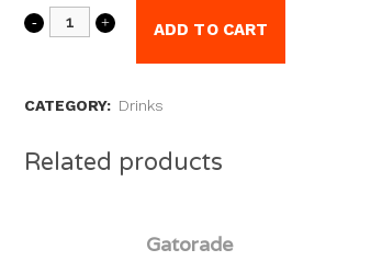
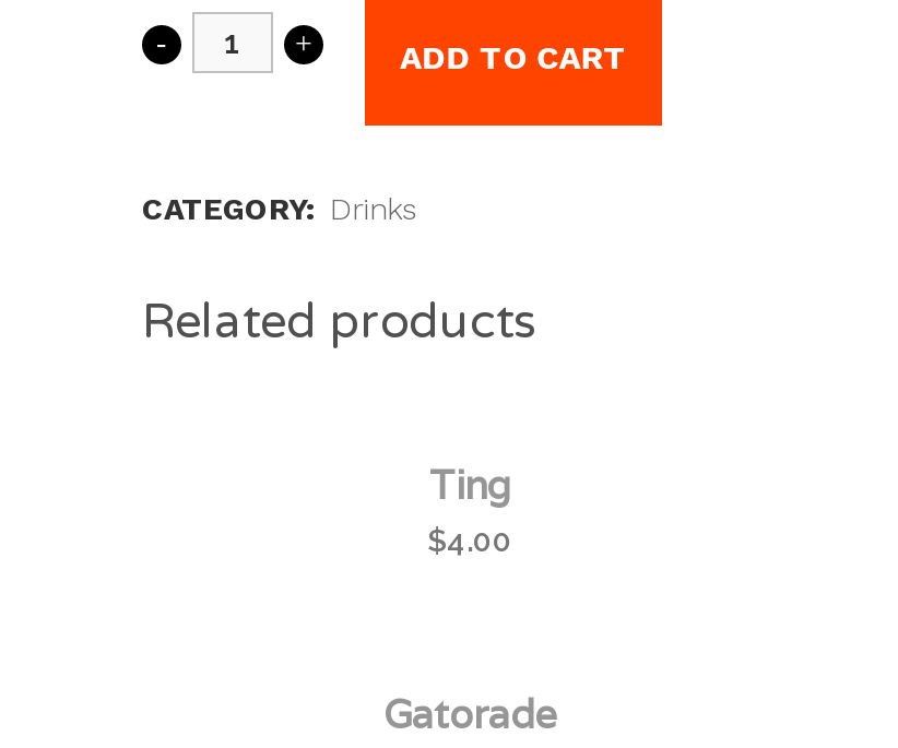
none -> [427,460,512,558] Ting | $4.00

